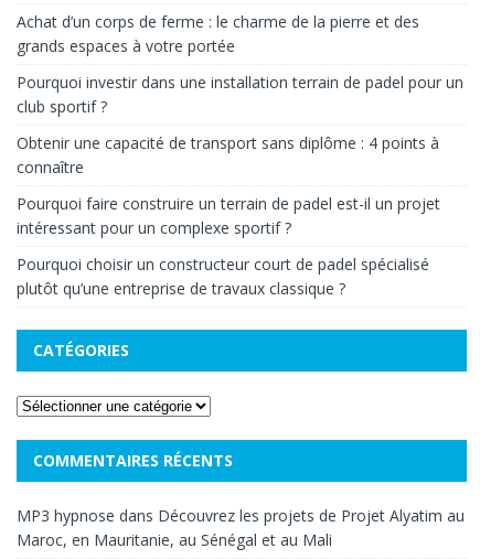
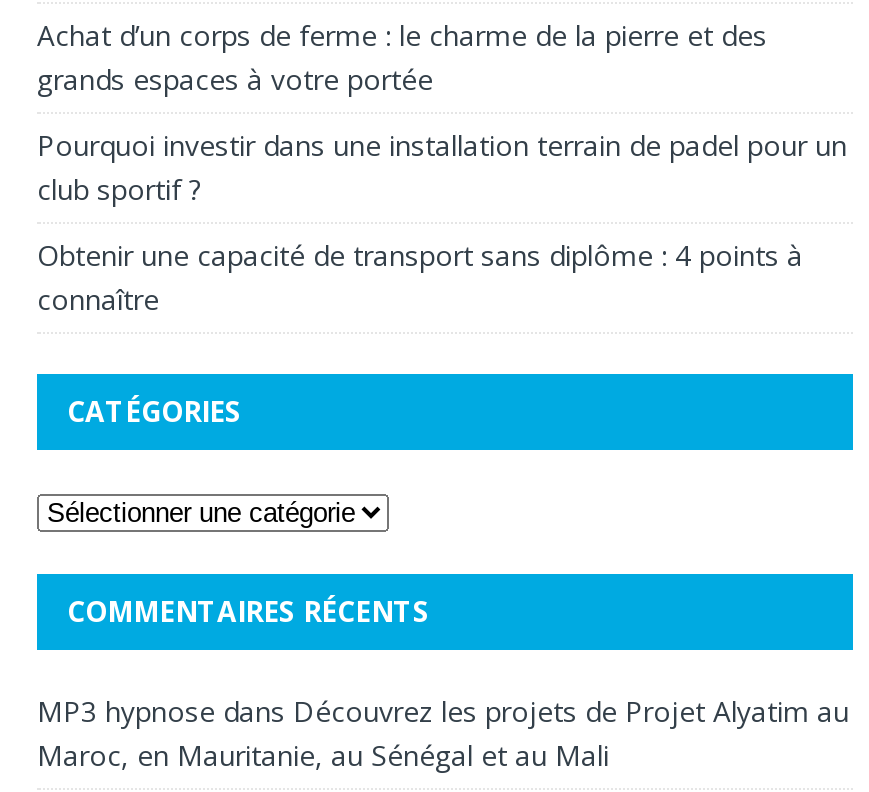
[17,192,440,298] Pourquoi faire construire un terrain de padel est-il un projet | intéressant pour un complexe sportif ? | Pourquoi choisir un constructeur court de padel spécialisé | plutôt qu’une entreprise de travaux classique ? -> none

